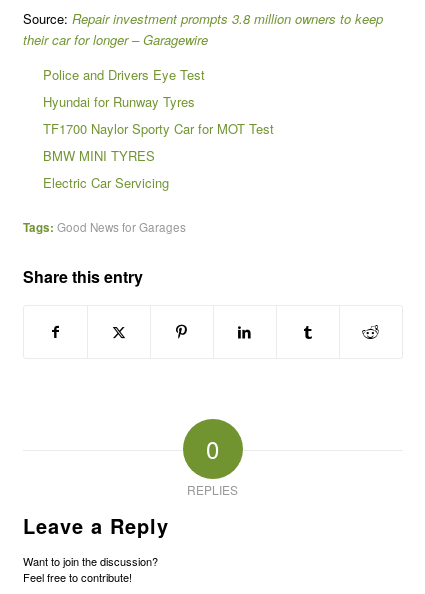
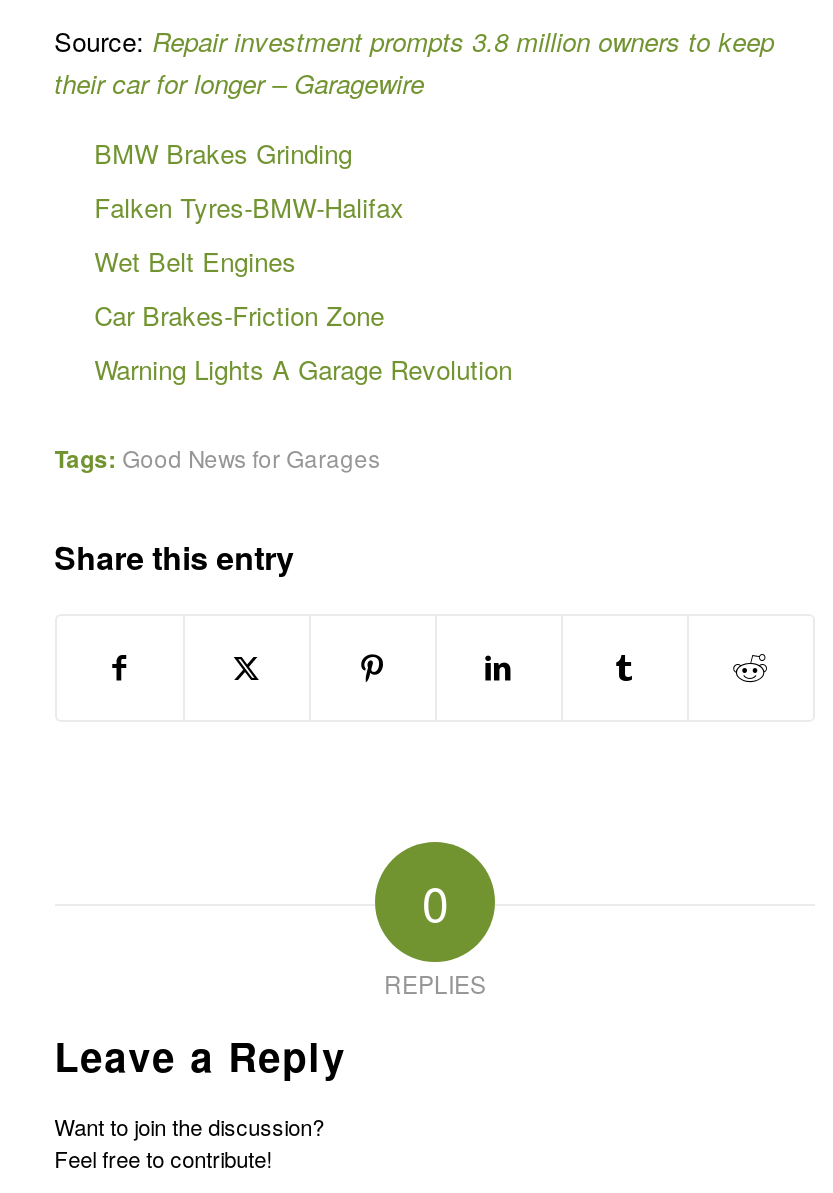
[43,65,274,192] Police and Drivers Eye Test | Hyundai for Runway Tyres | TF1700 Naylor Sporty Car for MOT Test | BMW MINI TYRES | Electric Car Servicing -> [94,134,512,388] BMW Brakes Grinding | Falken Tyres-BMW-Halifax | Wet Belt Engines | Car Brakes-Friction Zone | Warning Lights A Garage Revolution

